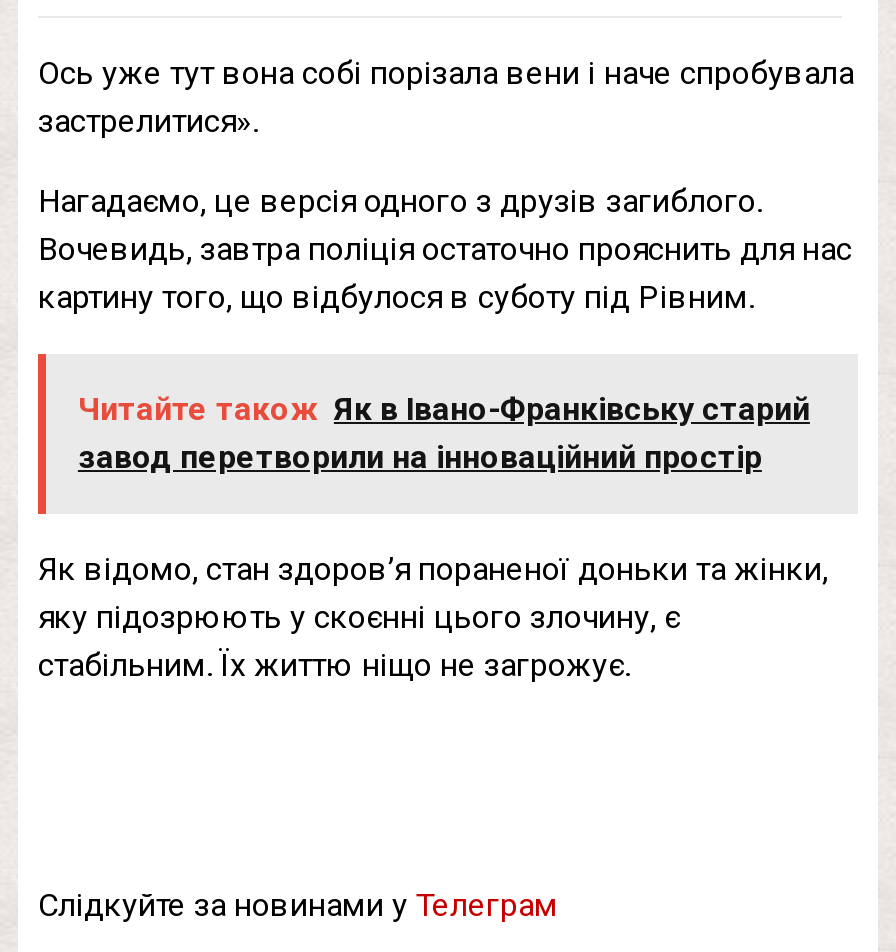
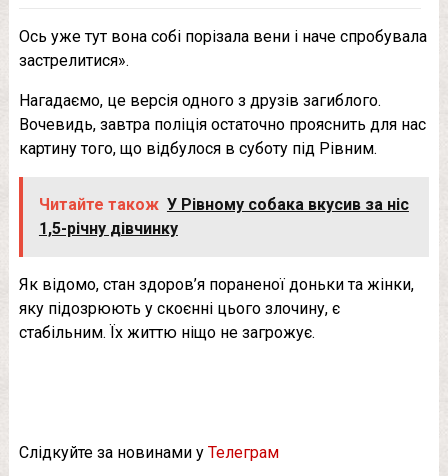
[78,390,810,476] Читайте також Як в Івано-Франківську старий | завод перетворили на інноваційний простір -> [39,195,409,238] Читайте також У Рівному собака вкусив за ніс | 1,5-річну дівчинку

